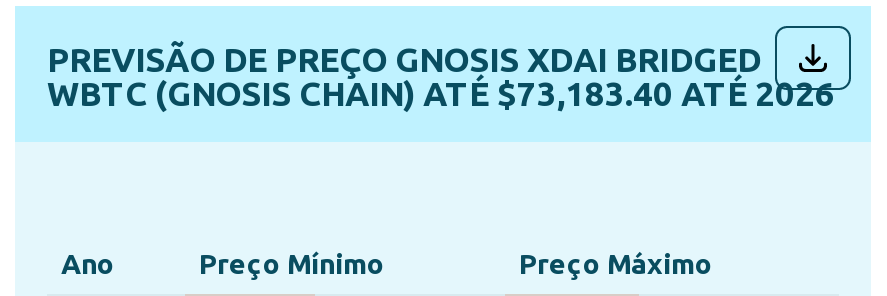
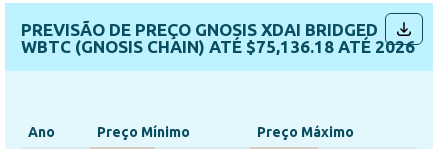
[47,74,835,112] WBTC (GNOSIS CHAIN) ATÉ $73,183.40 ATÉ 2026 -> [21,37,415,56] WBTC (GNOSIS CHAIN) ATÉ $75,136.18 ATÉ 2026

